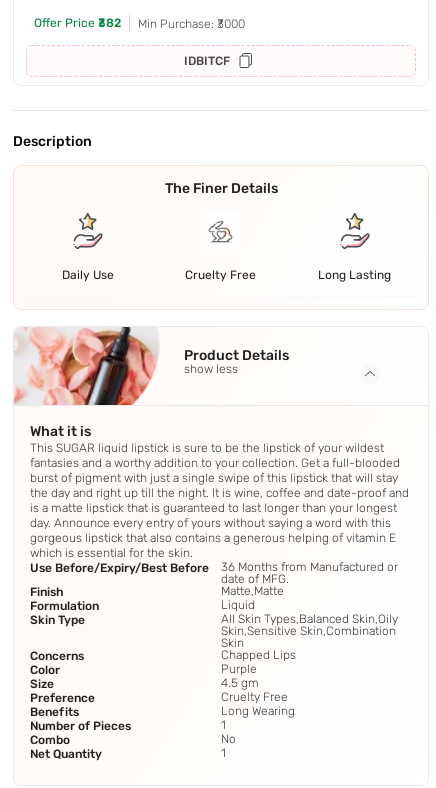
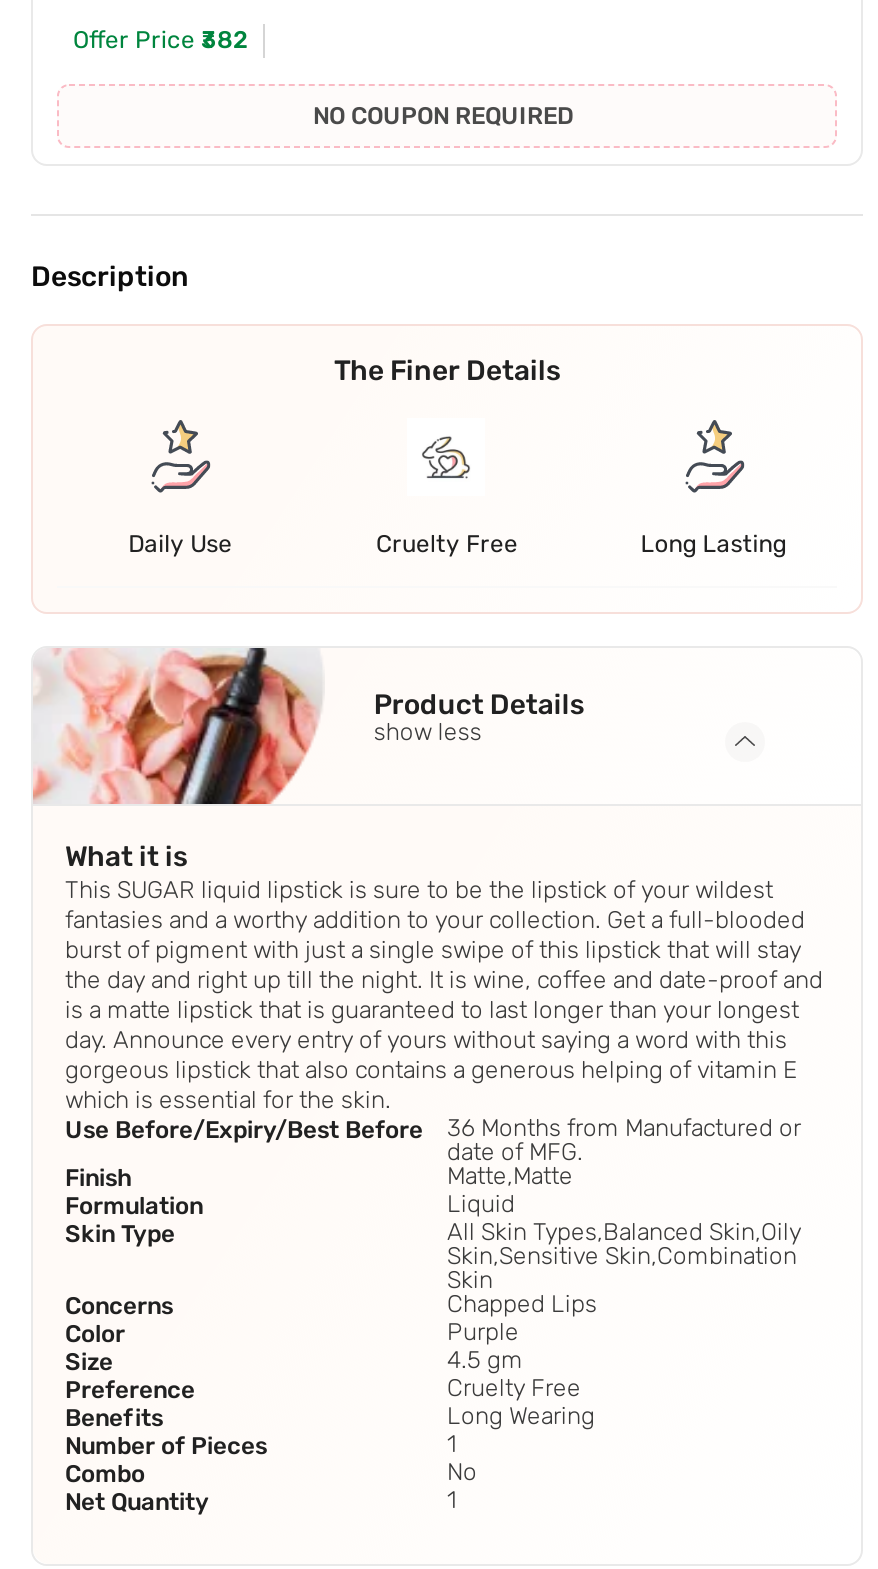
[138,17,245,68] Min Purchase: ₹3000 | IDBITCF -> [313,103,573,131] NO COUPON REQUIRED

